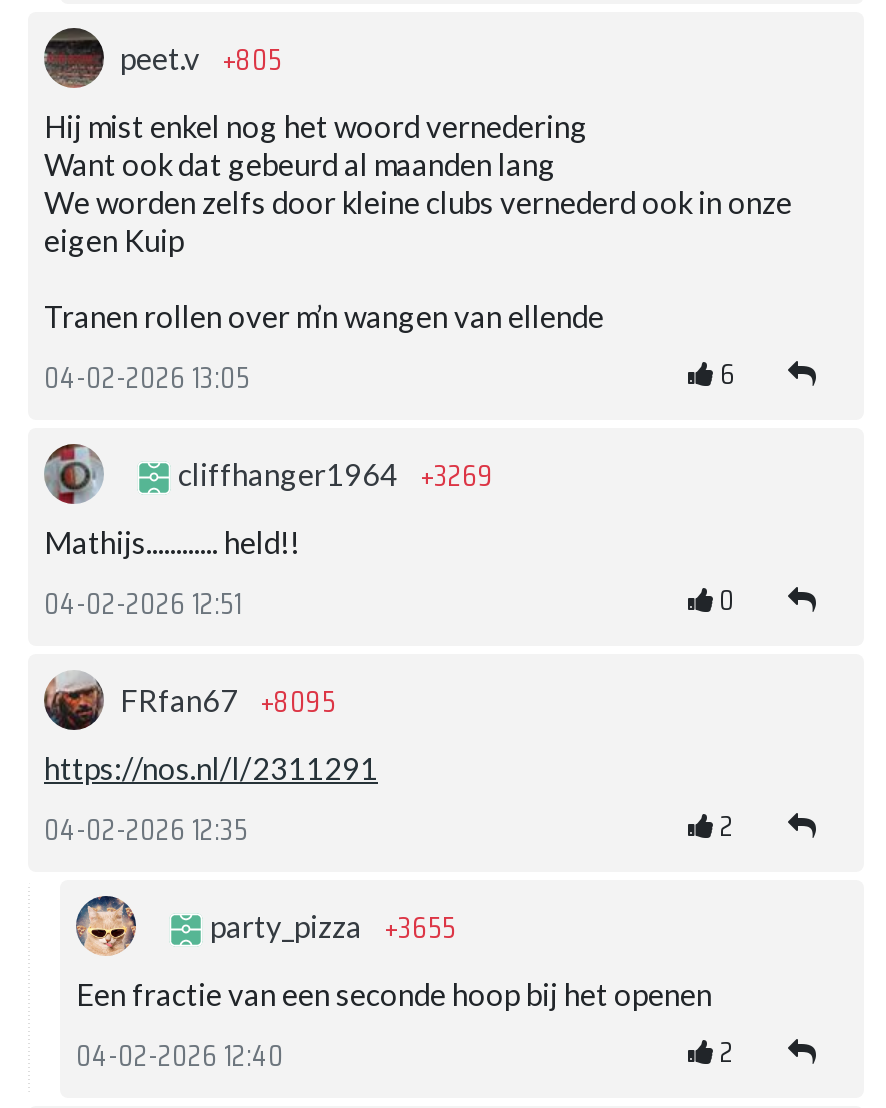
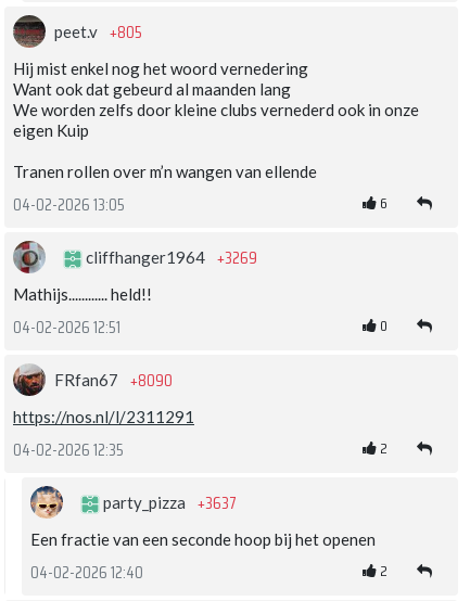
[120,678,336,726] FRfan67 +8095 -> [54,368,173,394] FRfan67 +8090
[204,904,456,952] party_pizza +3655 -> [100,491,237,517] party_pizza +3637

